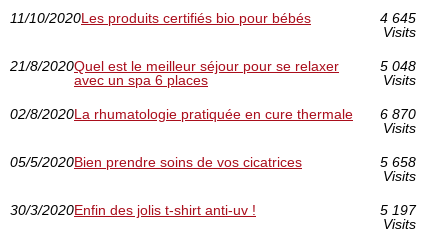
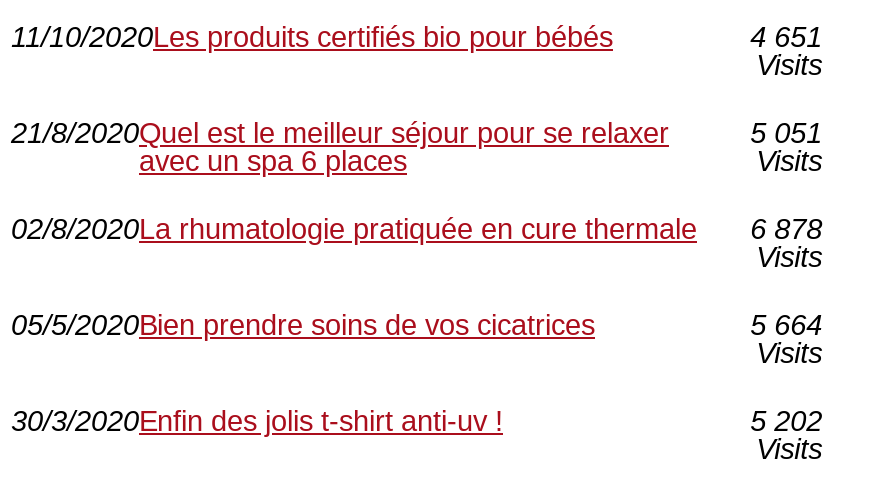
[380,10,416,26] 4 645 -> [750,22,822,54] 4 651
[380,58,416,74] 5 048 -> [750,118,822,150] 5 051
[10,106,416,122] 02/8/2020La rhumatologie pratiquée en cure thermale 6 870 -> [11,214,822,246] 02/8/2020La rhumatologie pratiquée en cure thermale 6 878
[380,154,416,170] 5 658 -> [750,310,822,342] 5 664
[380,202,416,218] 5 197 -> [750,406,822,438] 5 202

